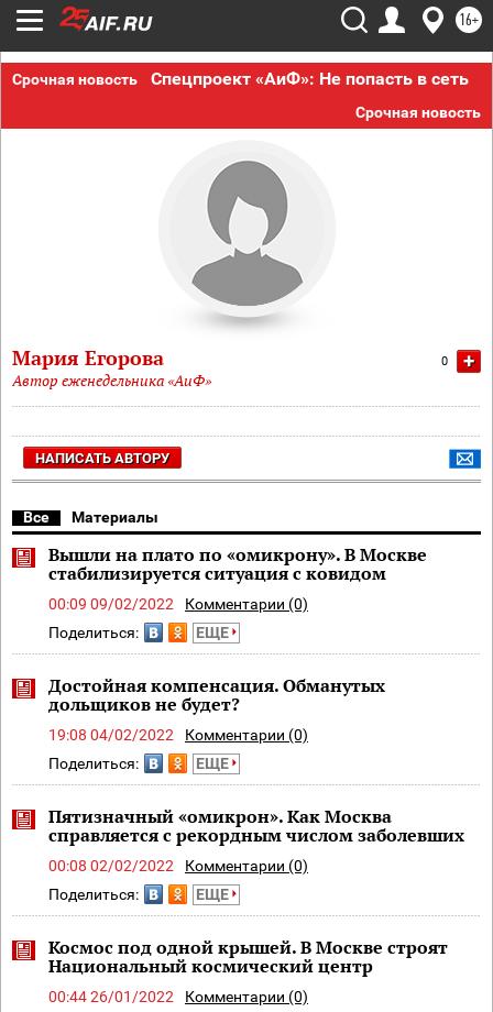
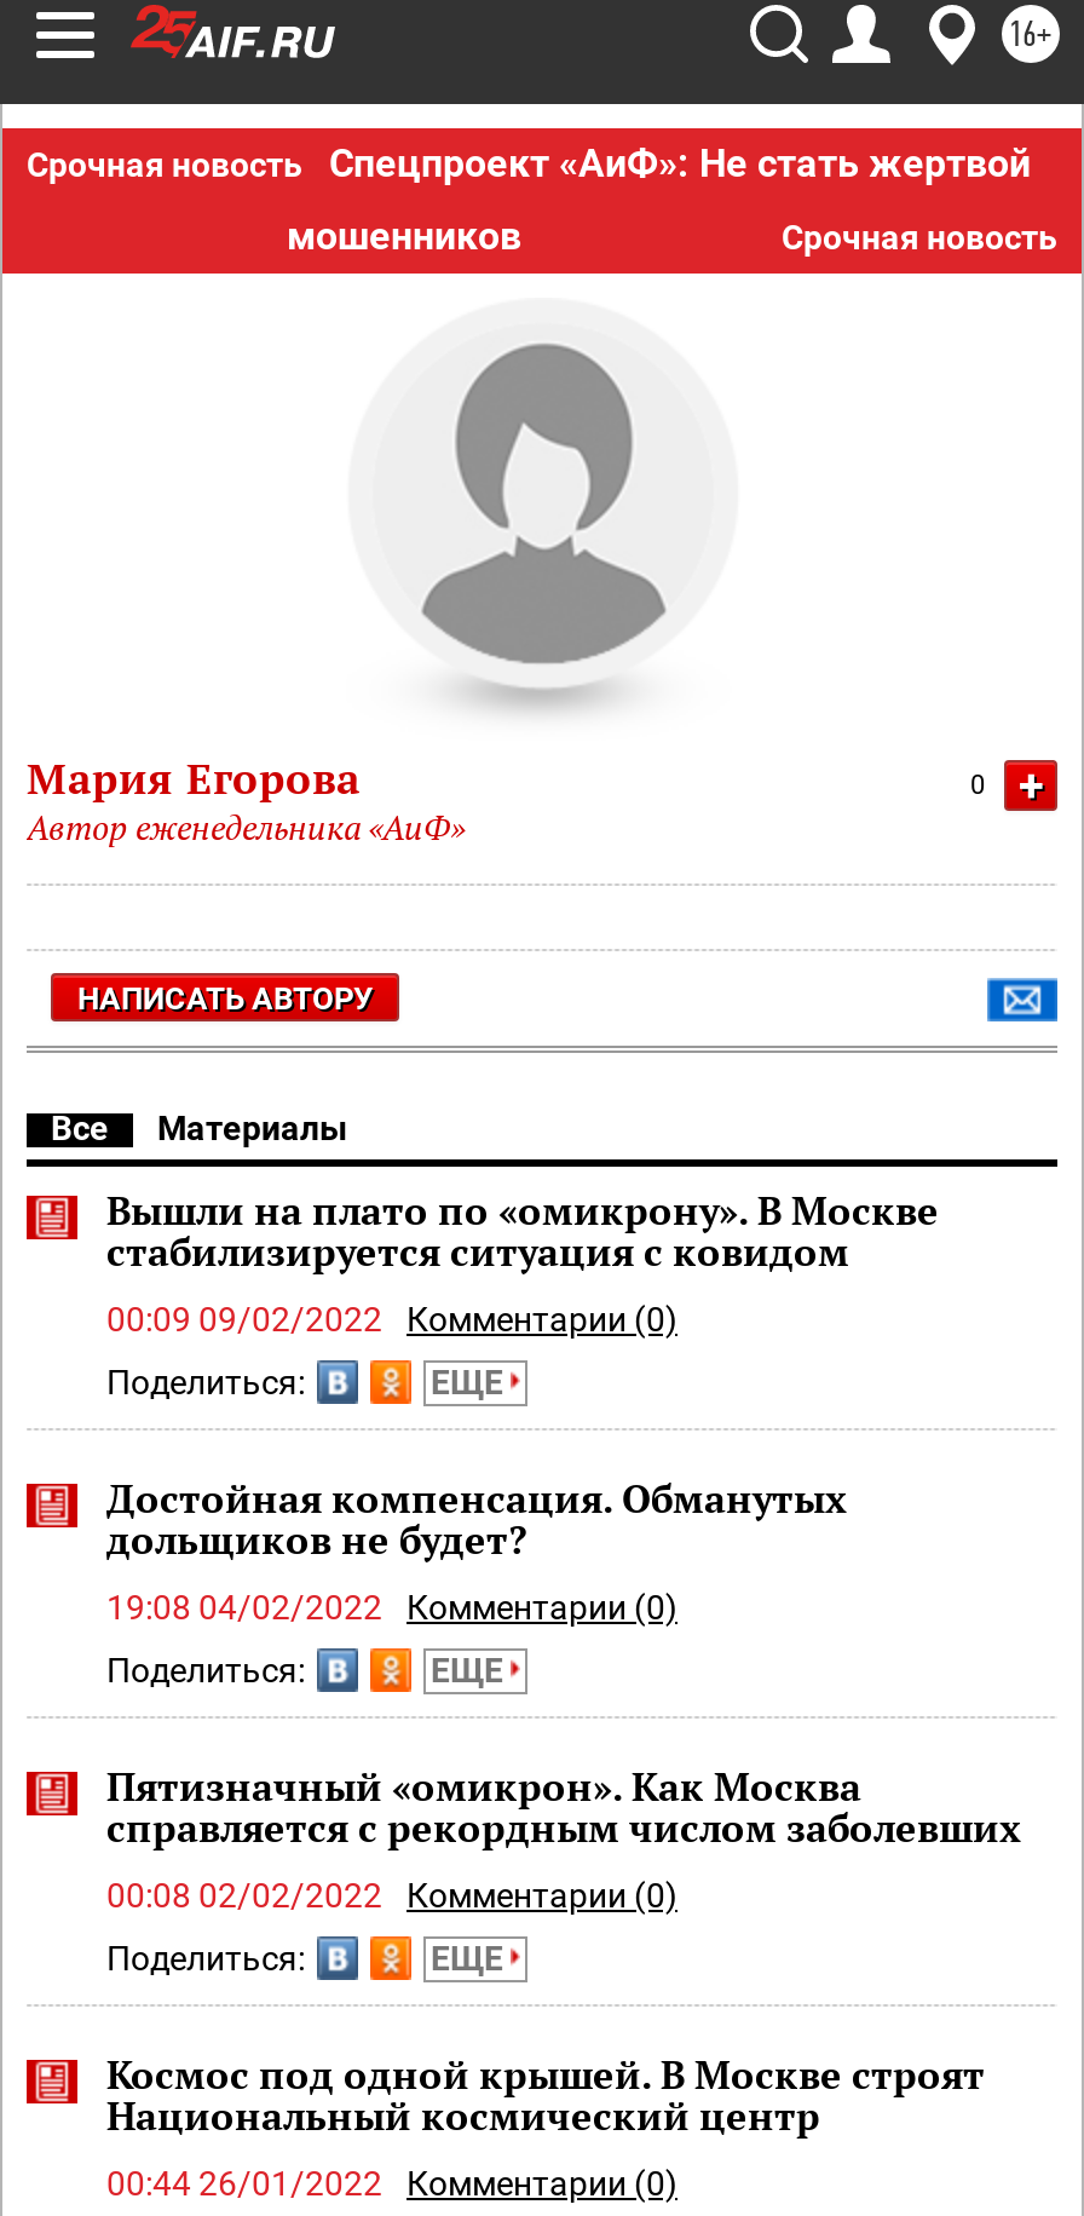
[150,68,468,89] Спецпроект «АиФ»: Не попасть в сеть -> [287,140,1031,259] Спецпроект «АиФ»: Не стать жертвой | мошенников

